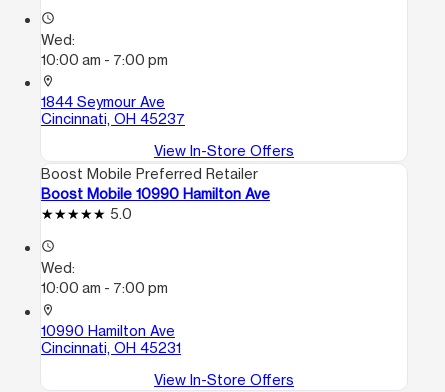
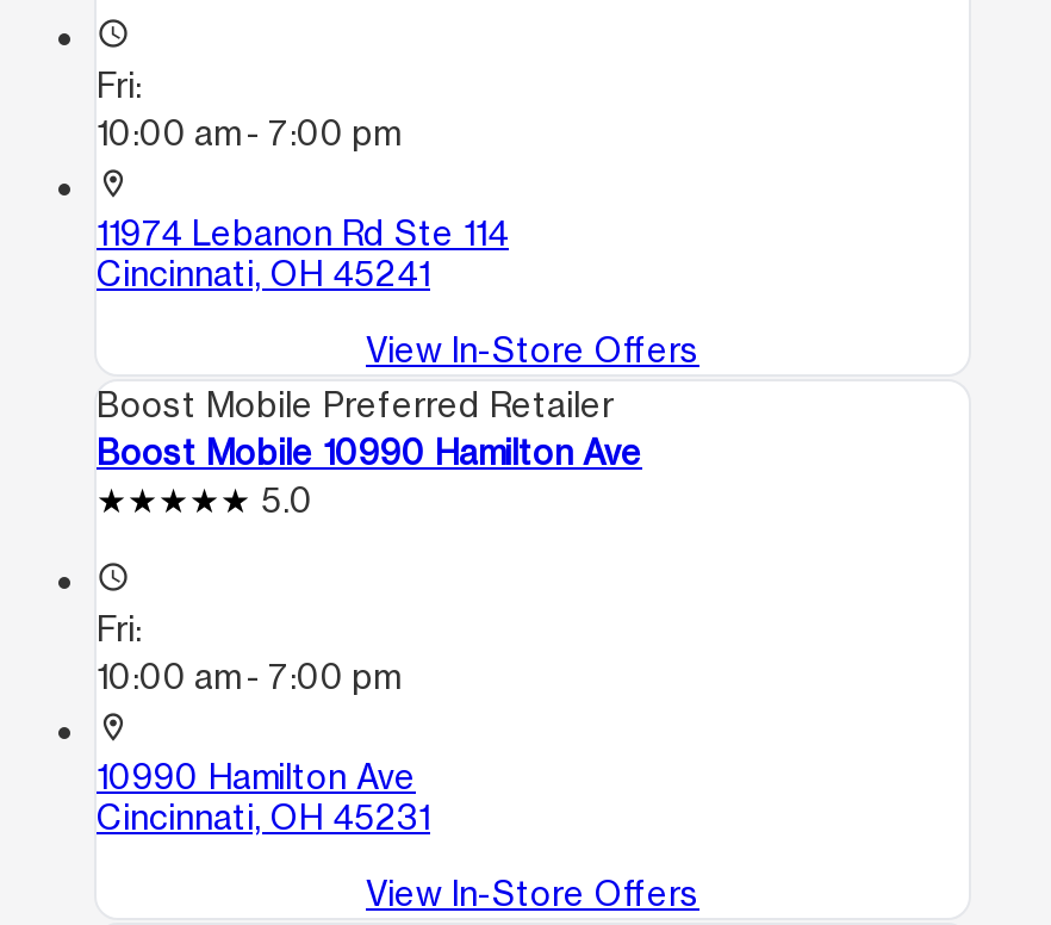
[41,31,78,48] Wed: -> [97,65,149,105] Fri:
[41,93,185,127] 1844 Seymour Ave | Cincinnati, OH 45237 -> [97,213,509,294] 11974 Lebanon Rd Ste 114 | Cincinnati, OH 45241
[41,259,78,276] Wed: -> [97,609,149,649] Fri:

